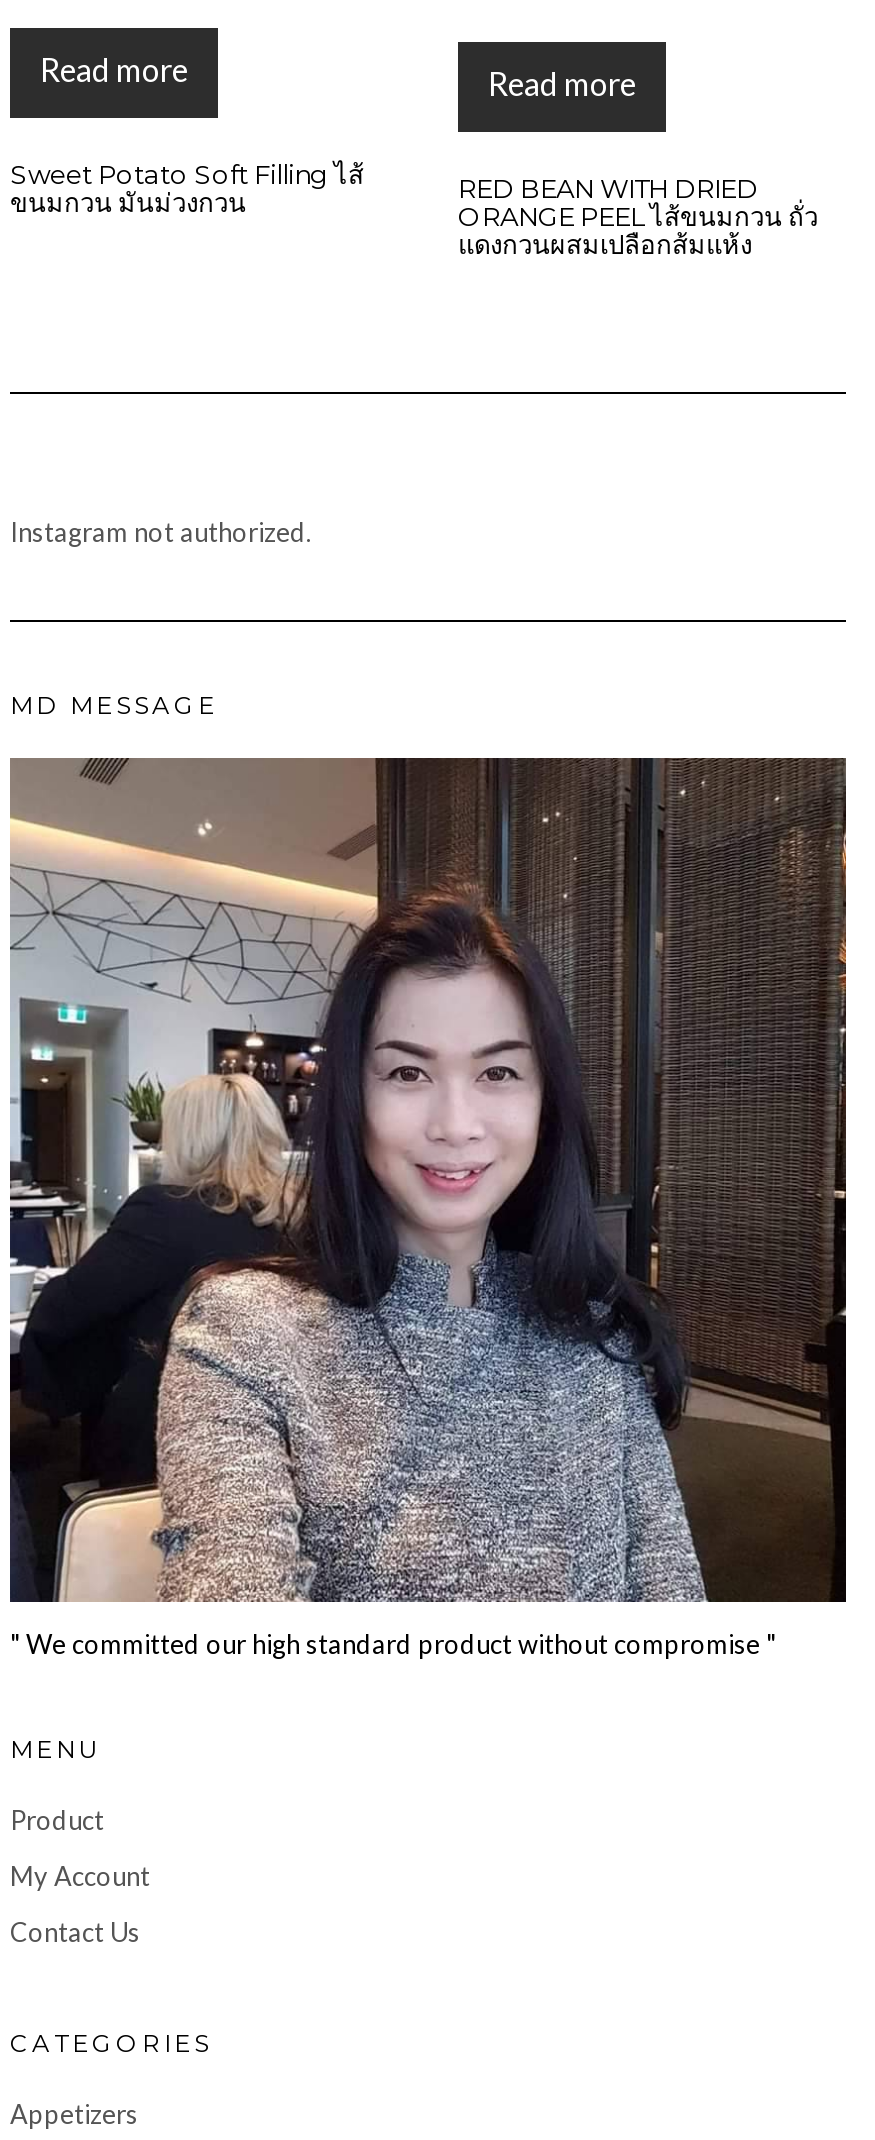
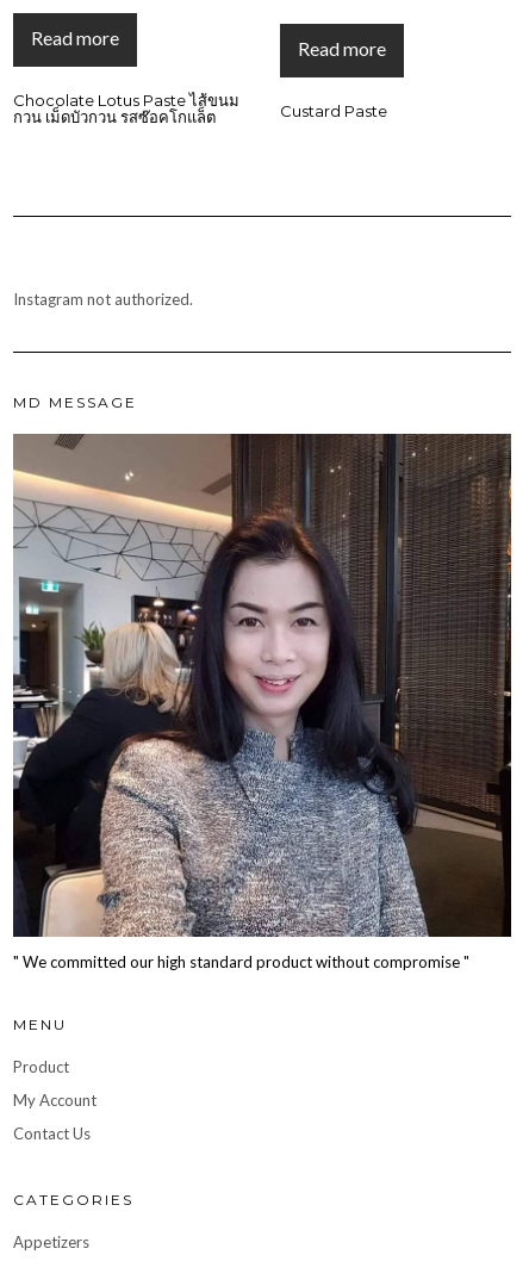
[10,158,364,218] Sweet Potato Soft Filling ไส้ | ขนมกวน มันม่วงกวน -> [13,91,239,127] Chocolate Lotus Paste ไส้ขนม | กวน เม็ดบัวกวน รสซ๊อคโกแล็ต
[458,172,818,260] RED BEAN WITH DRIED | ORANGE PEEL ไส้ขนมกวน ถั่ว | แดงกวนผสมเปลือกส้มแห้ง -> [280,102,387,121] Custard Paste

